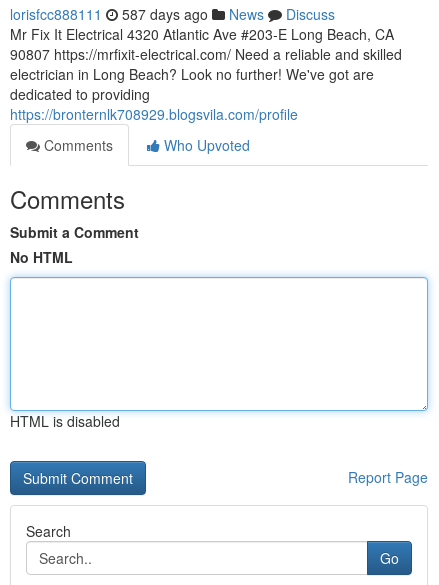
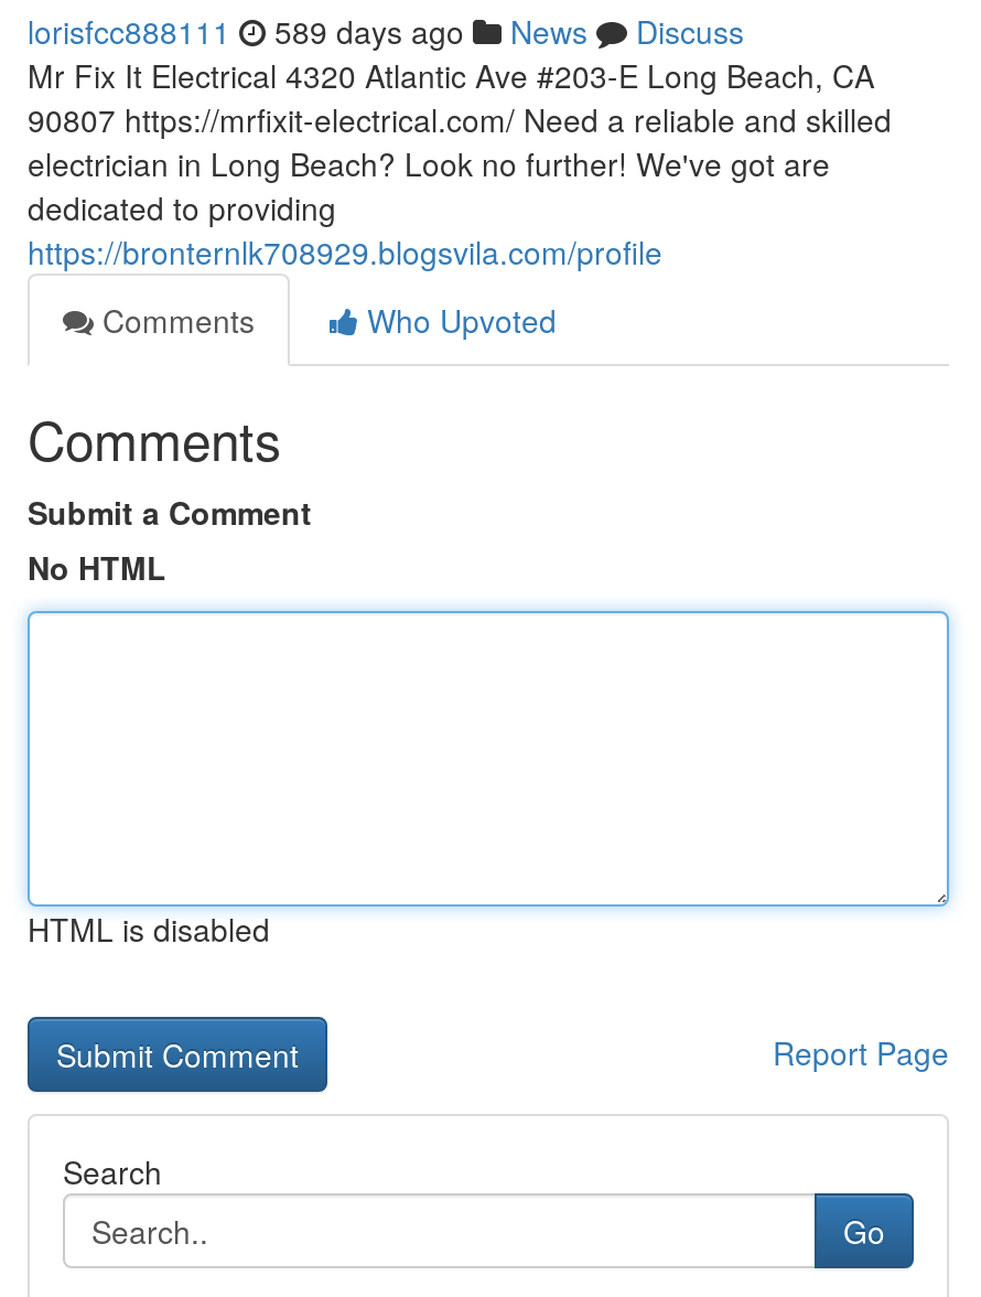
[10,4,335,24] lorisfcc888111 587 days ago News Discuss -> [28,9,744,53] lorisfcc888111 589 days ago News Discuss

